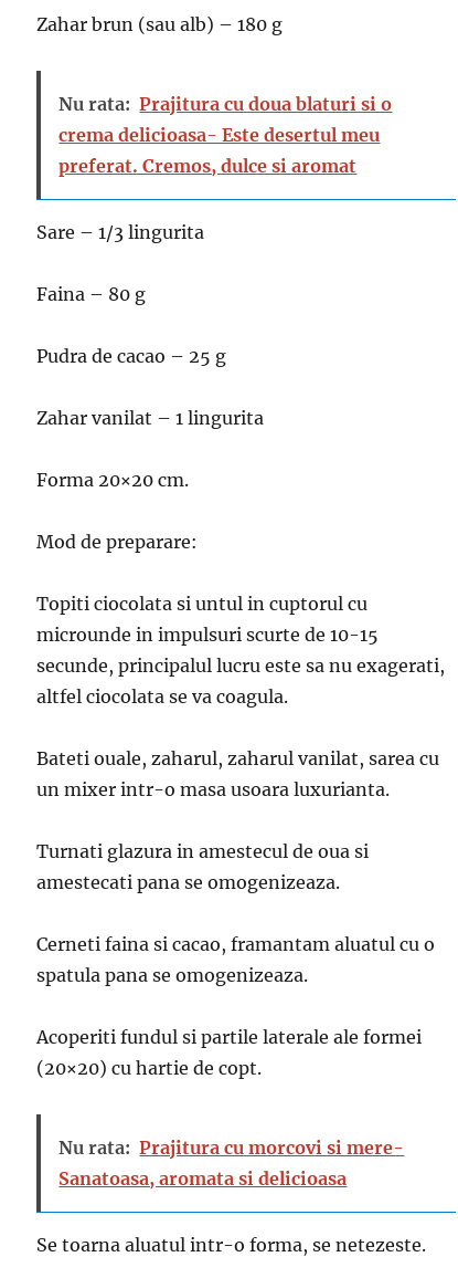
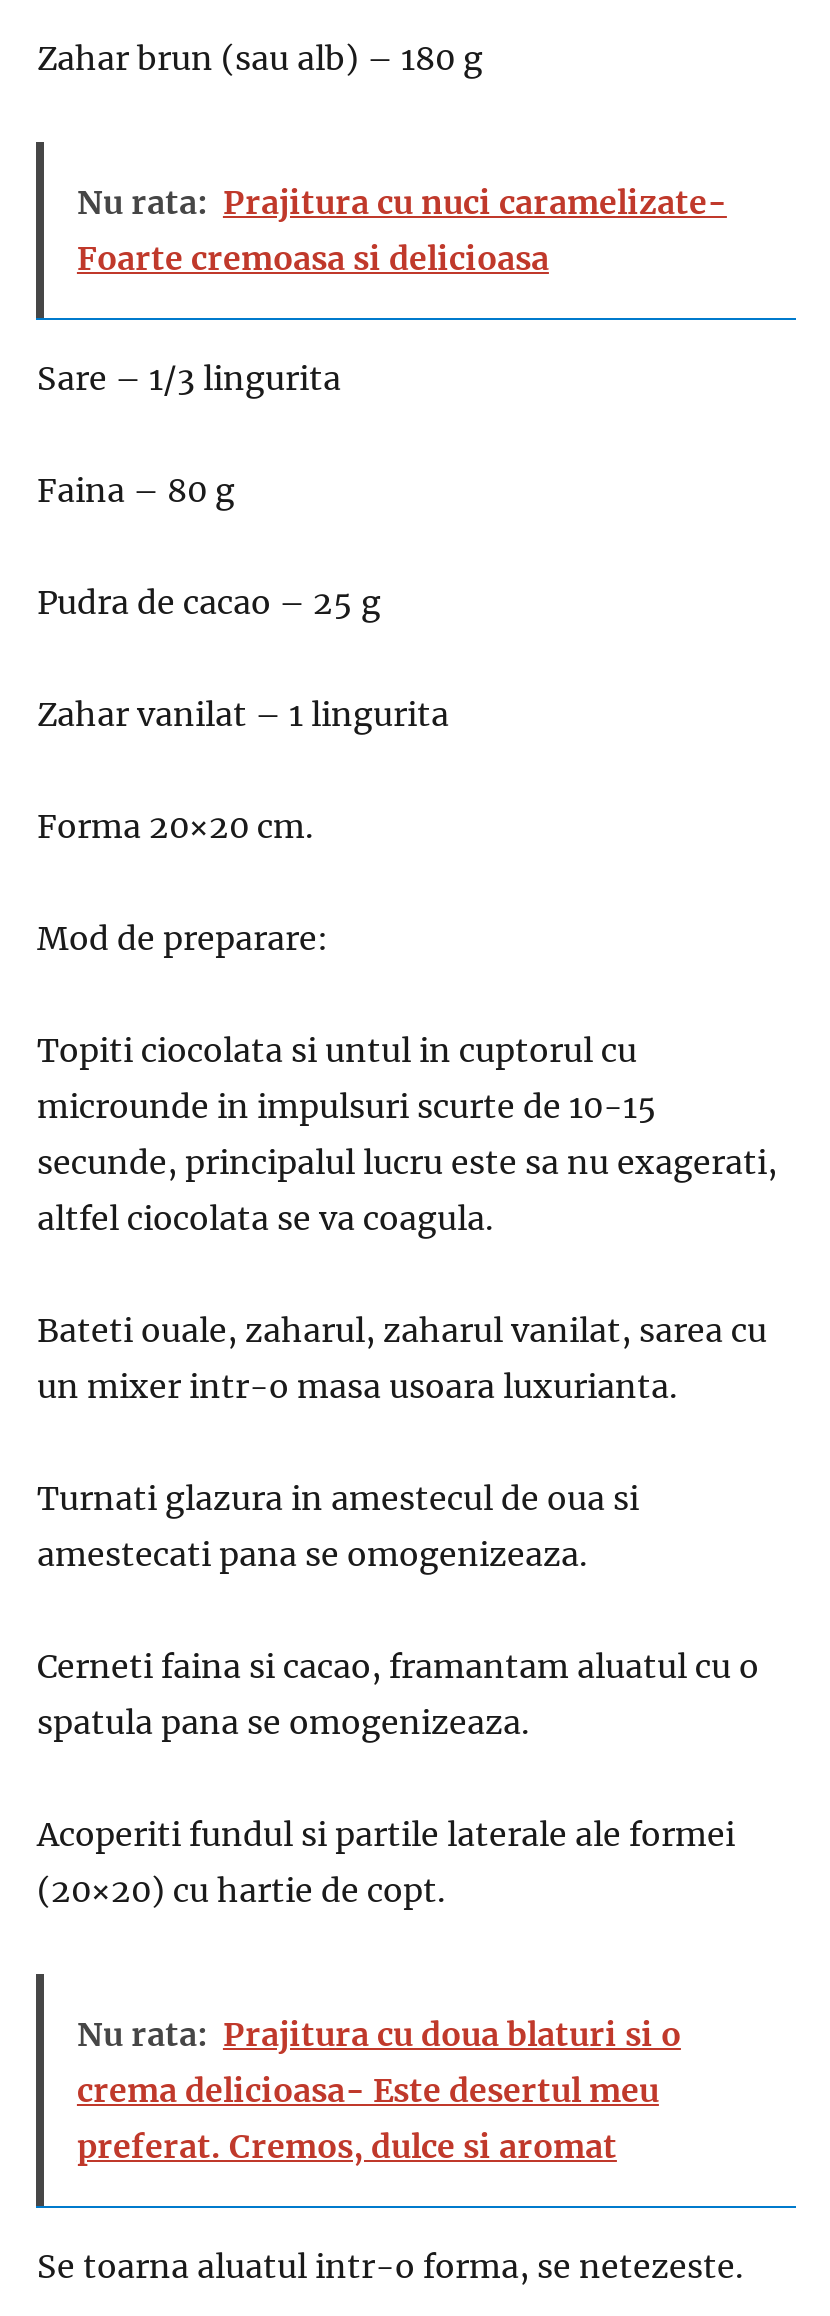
none -> [77,183,727,279] Nu rata: Prajitura cu nuci caramelizate- | Foarte cremoasa si delicioasa
moved [59,93,392,177] -> [77,2015,681,2167]: Nu rata: Prajitura cu doua blaturi si o | crema delicioasa- Este desertul meu | preferat. Cremos, dulce si aromat
moved [37,222,445,1080] -> [37,359,777,1911]: Sare – 1/3 lingurita | Faina – 80 g | Pudra de cacao – 25 g | ... | Acoperiti fundul si partile laterale ale formei | (20×20) cu hartie de copt.
[59,1137,404,1190] Nu rata: Prajitura cu morcovi si mere- | Sanatoasa, aromata si delicioasa -> none

